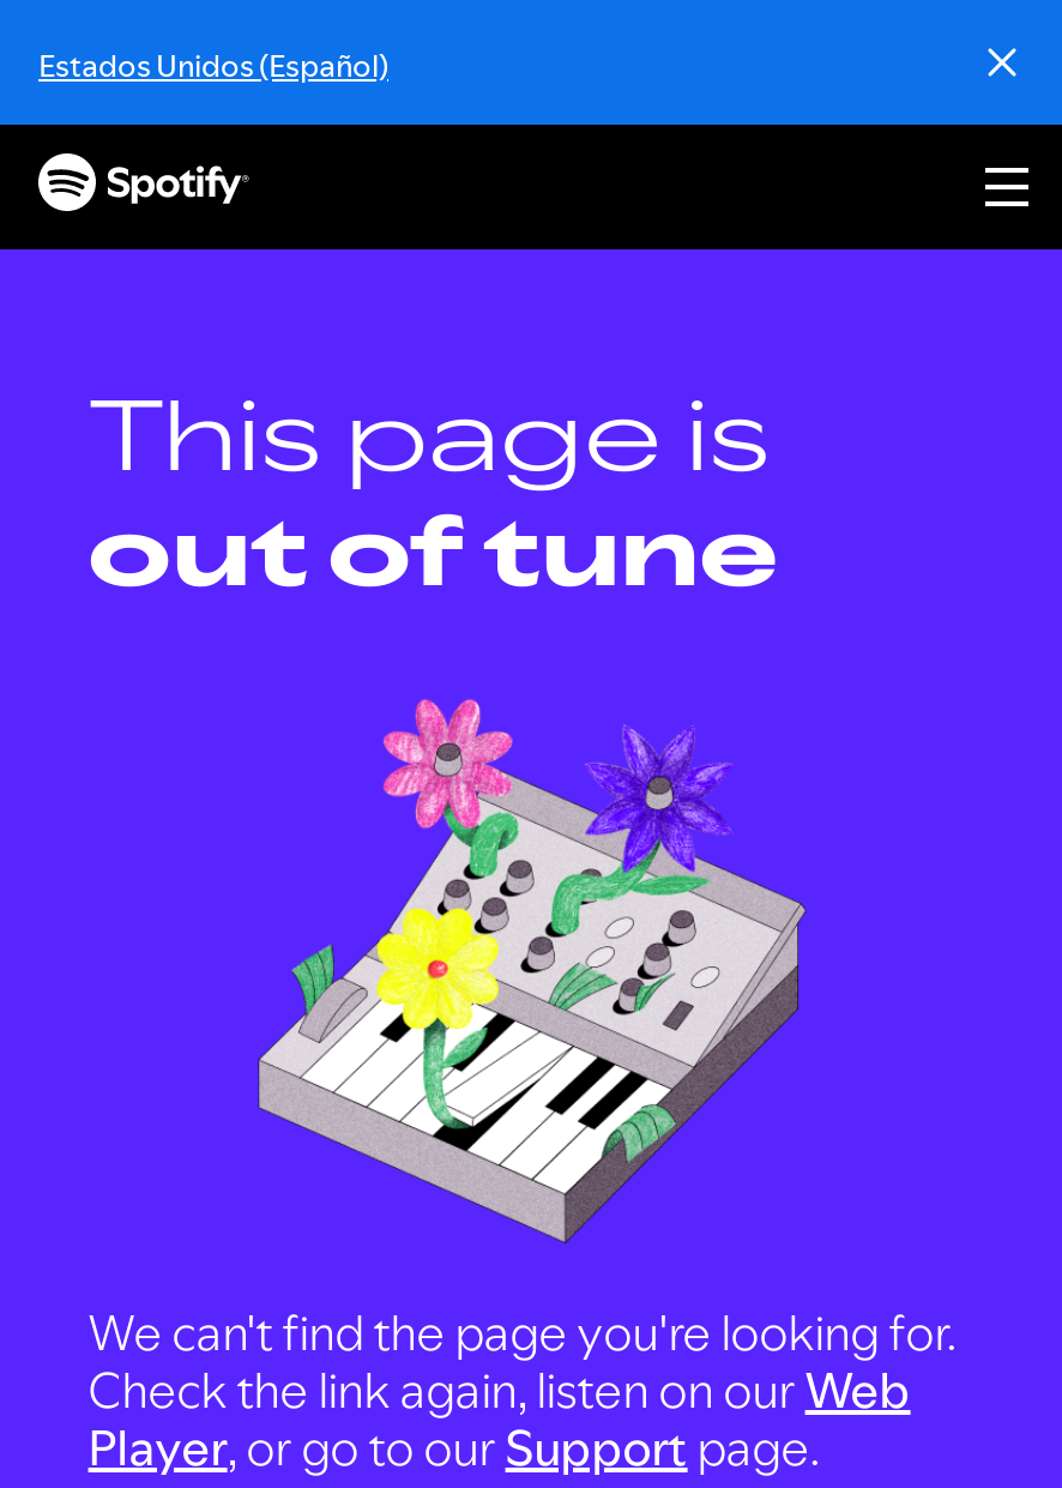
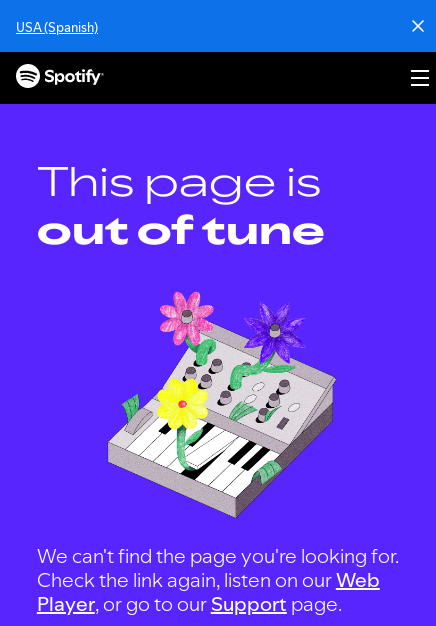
[38,43,388,86] Estados Unidos (Español) -> [16,18,98,36] USA (Spanish)

